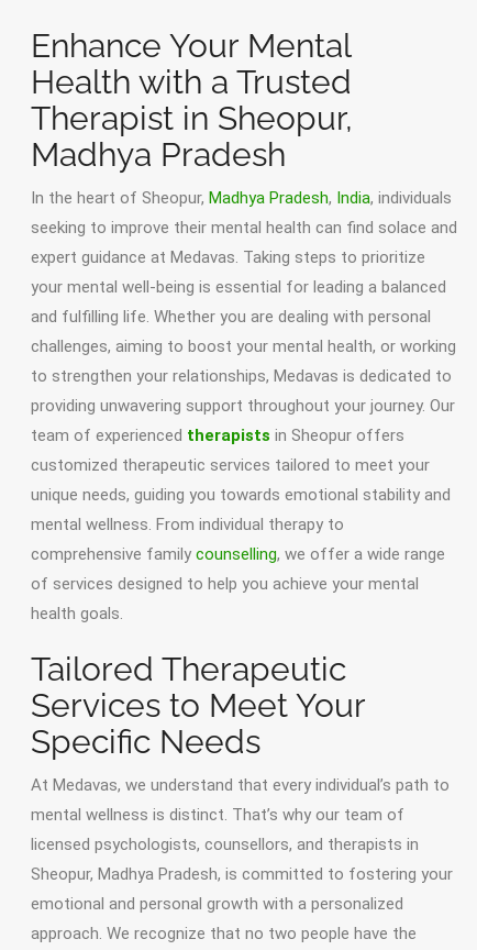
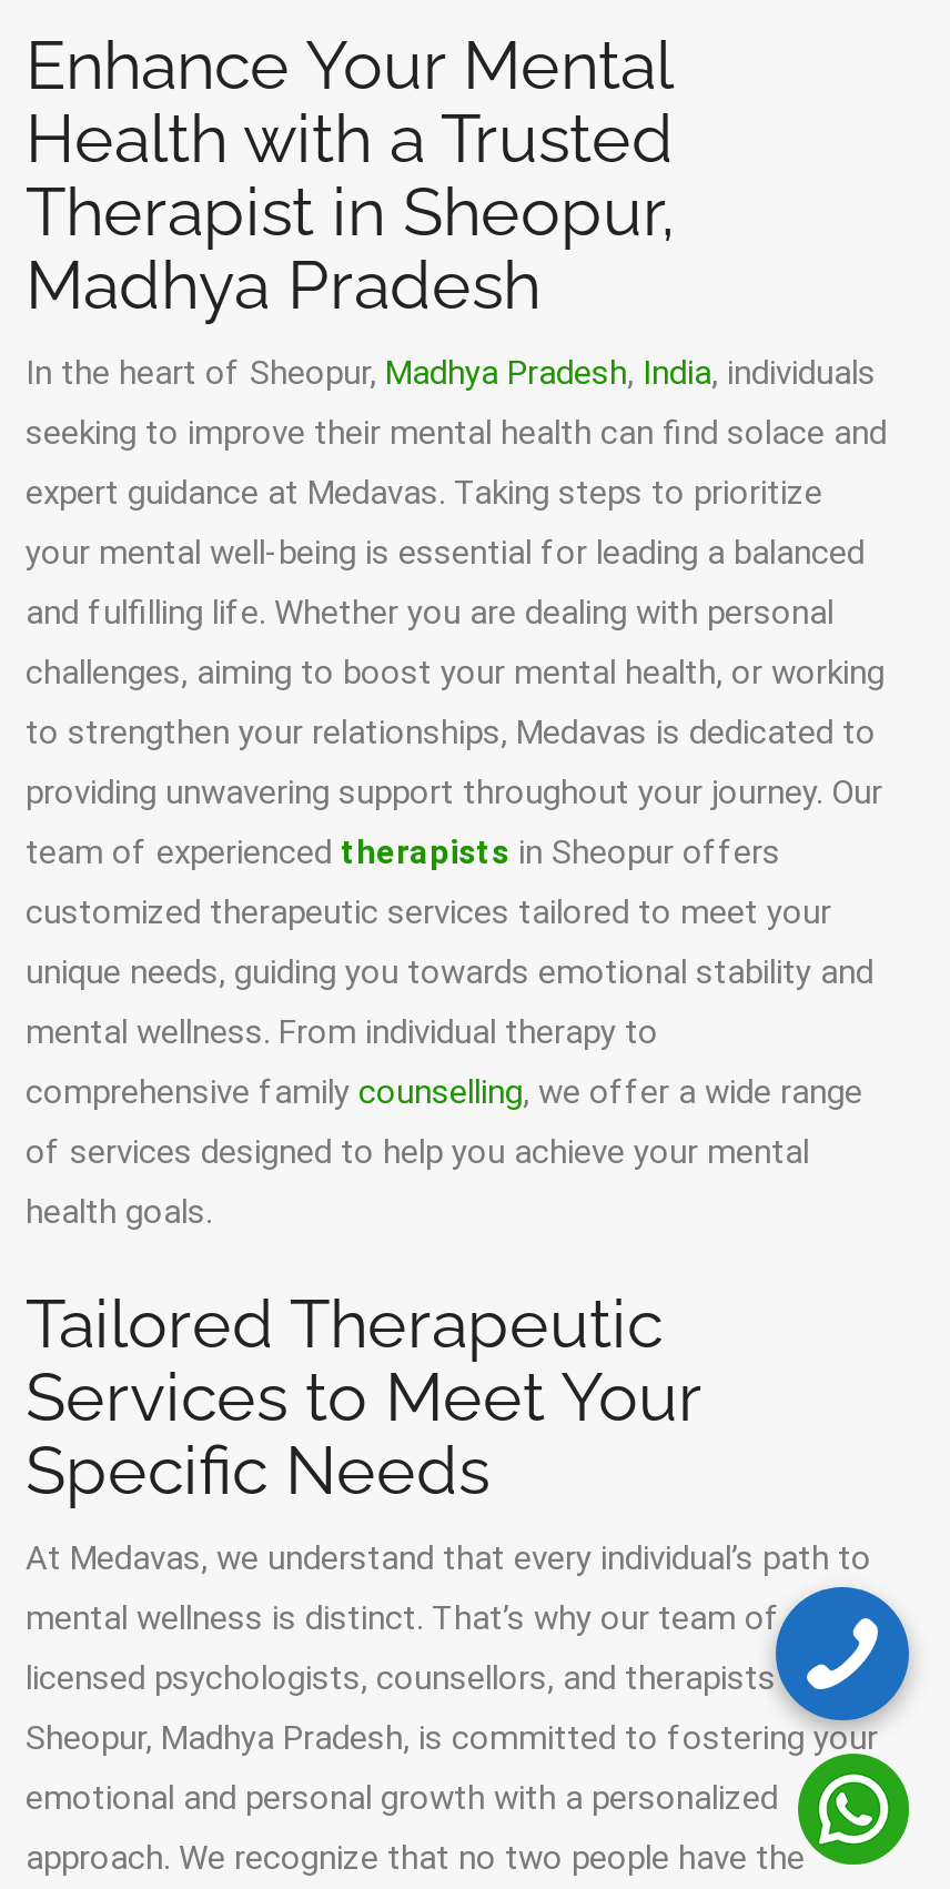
none -> [769,1585,916,1720] [image]
none -> [796,1762,911,1867] [image]

